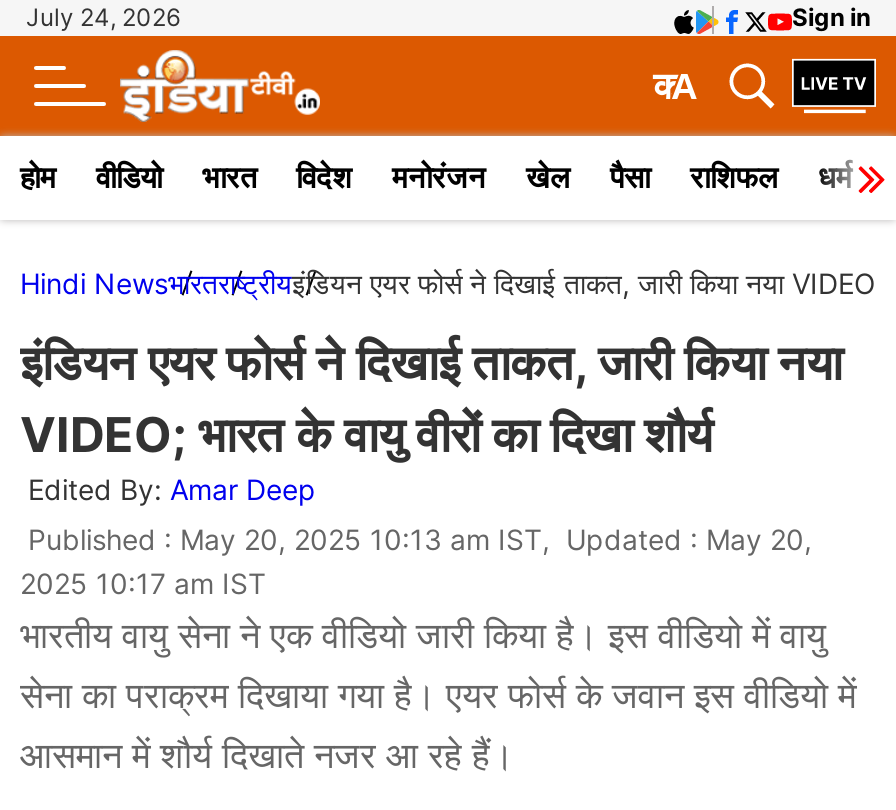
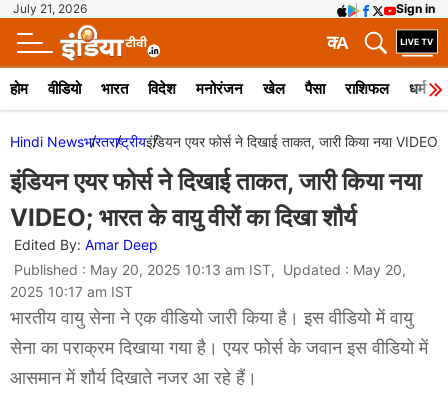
[26,2,180,32] July 24, 2026 -> [13,1,87,16] July 21, 2026

